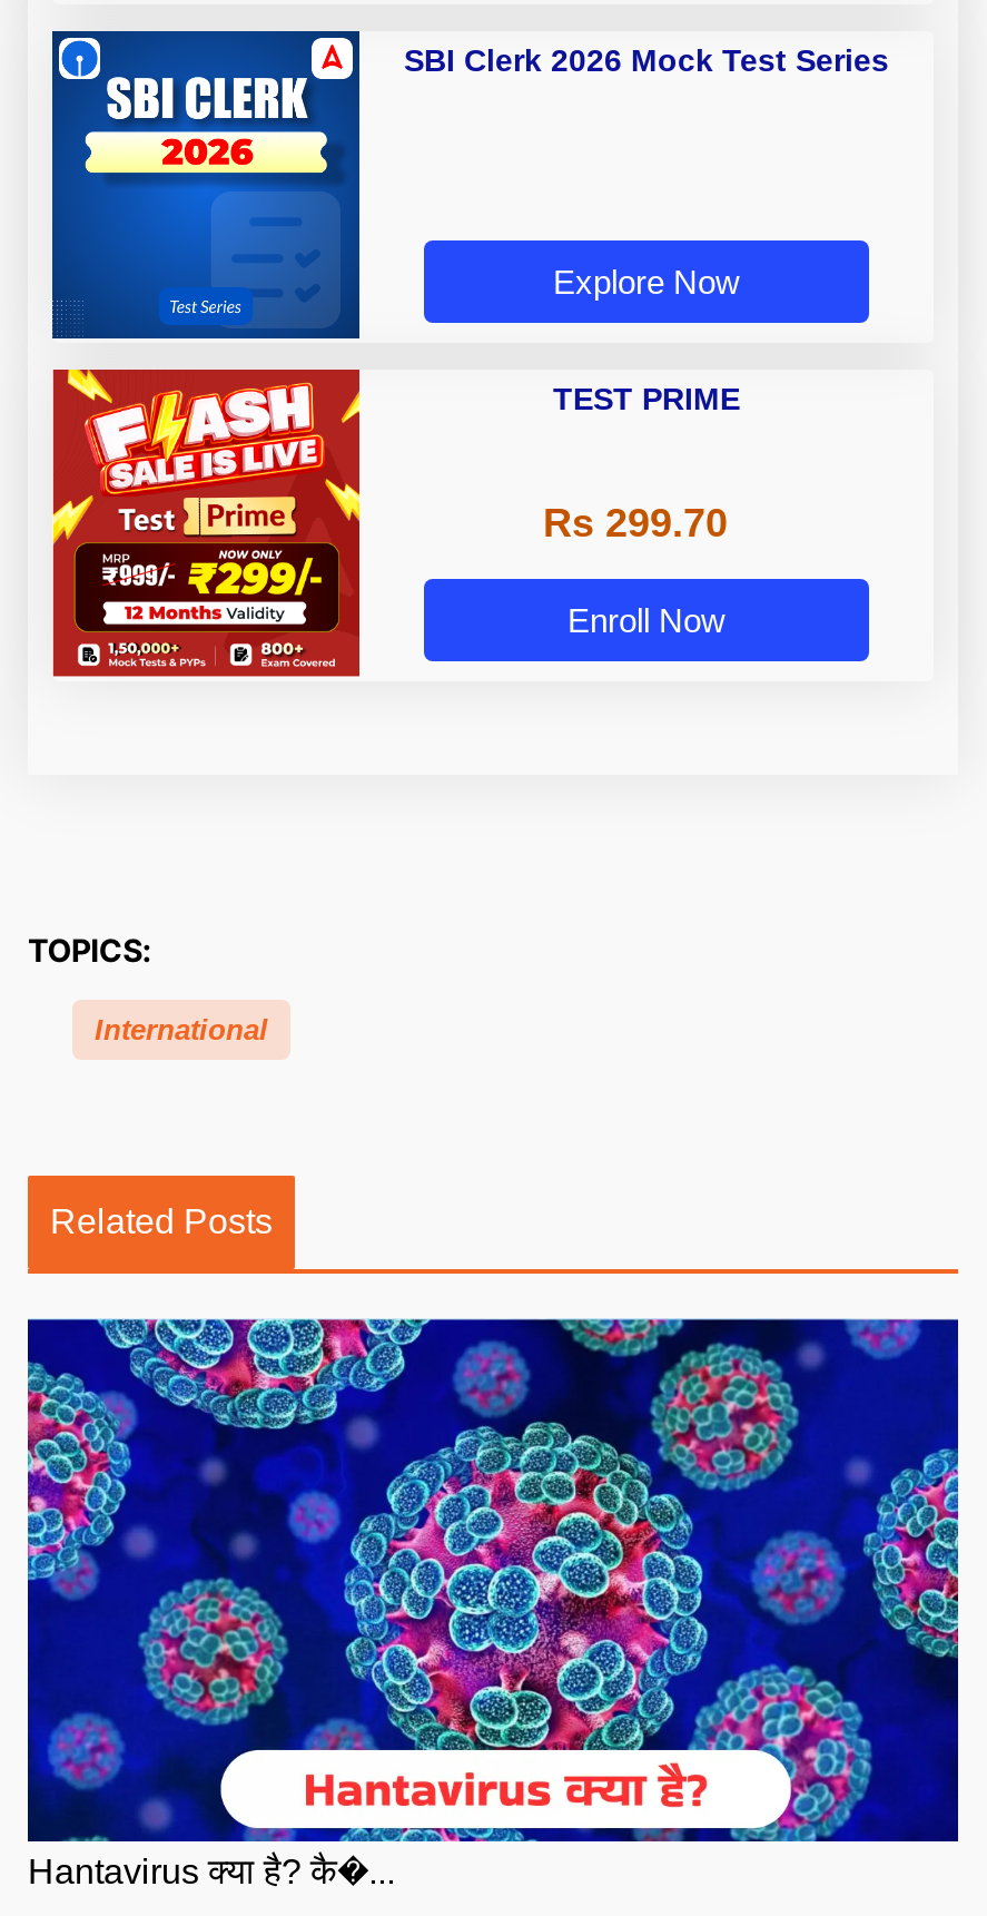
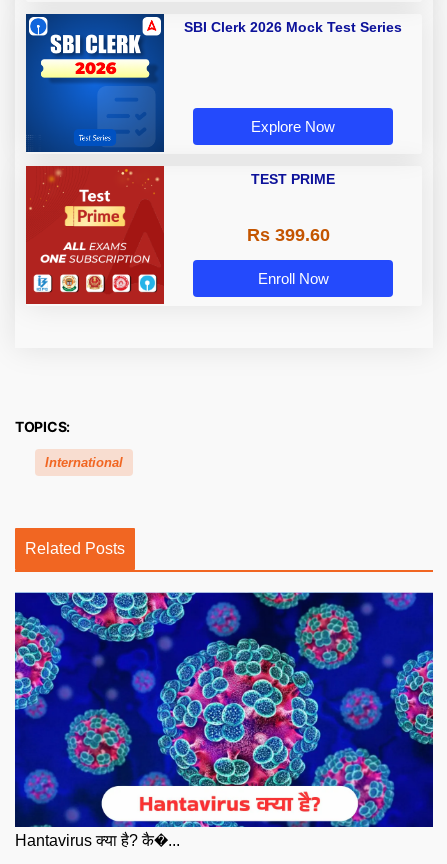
[50,367,362,670] [image] -> [25,165,165,299] [image]
[543,502,728,546] Rs 299.70 -> [246,225,329,245] Rs 399.60

